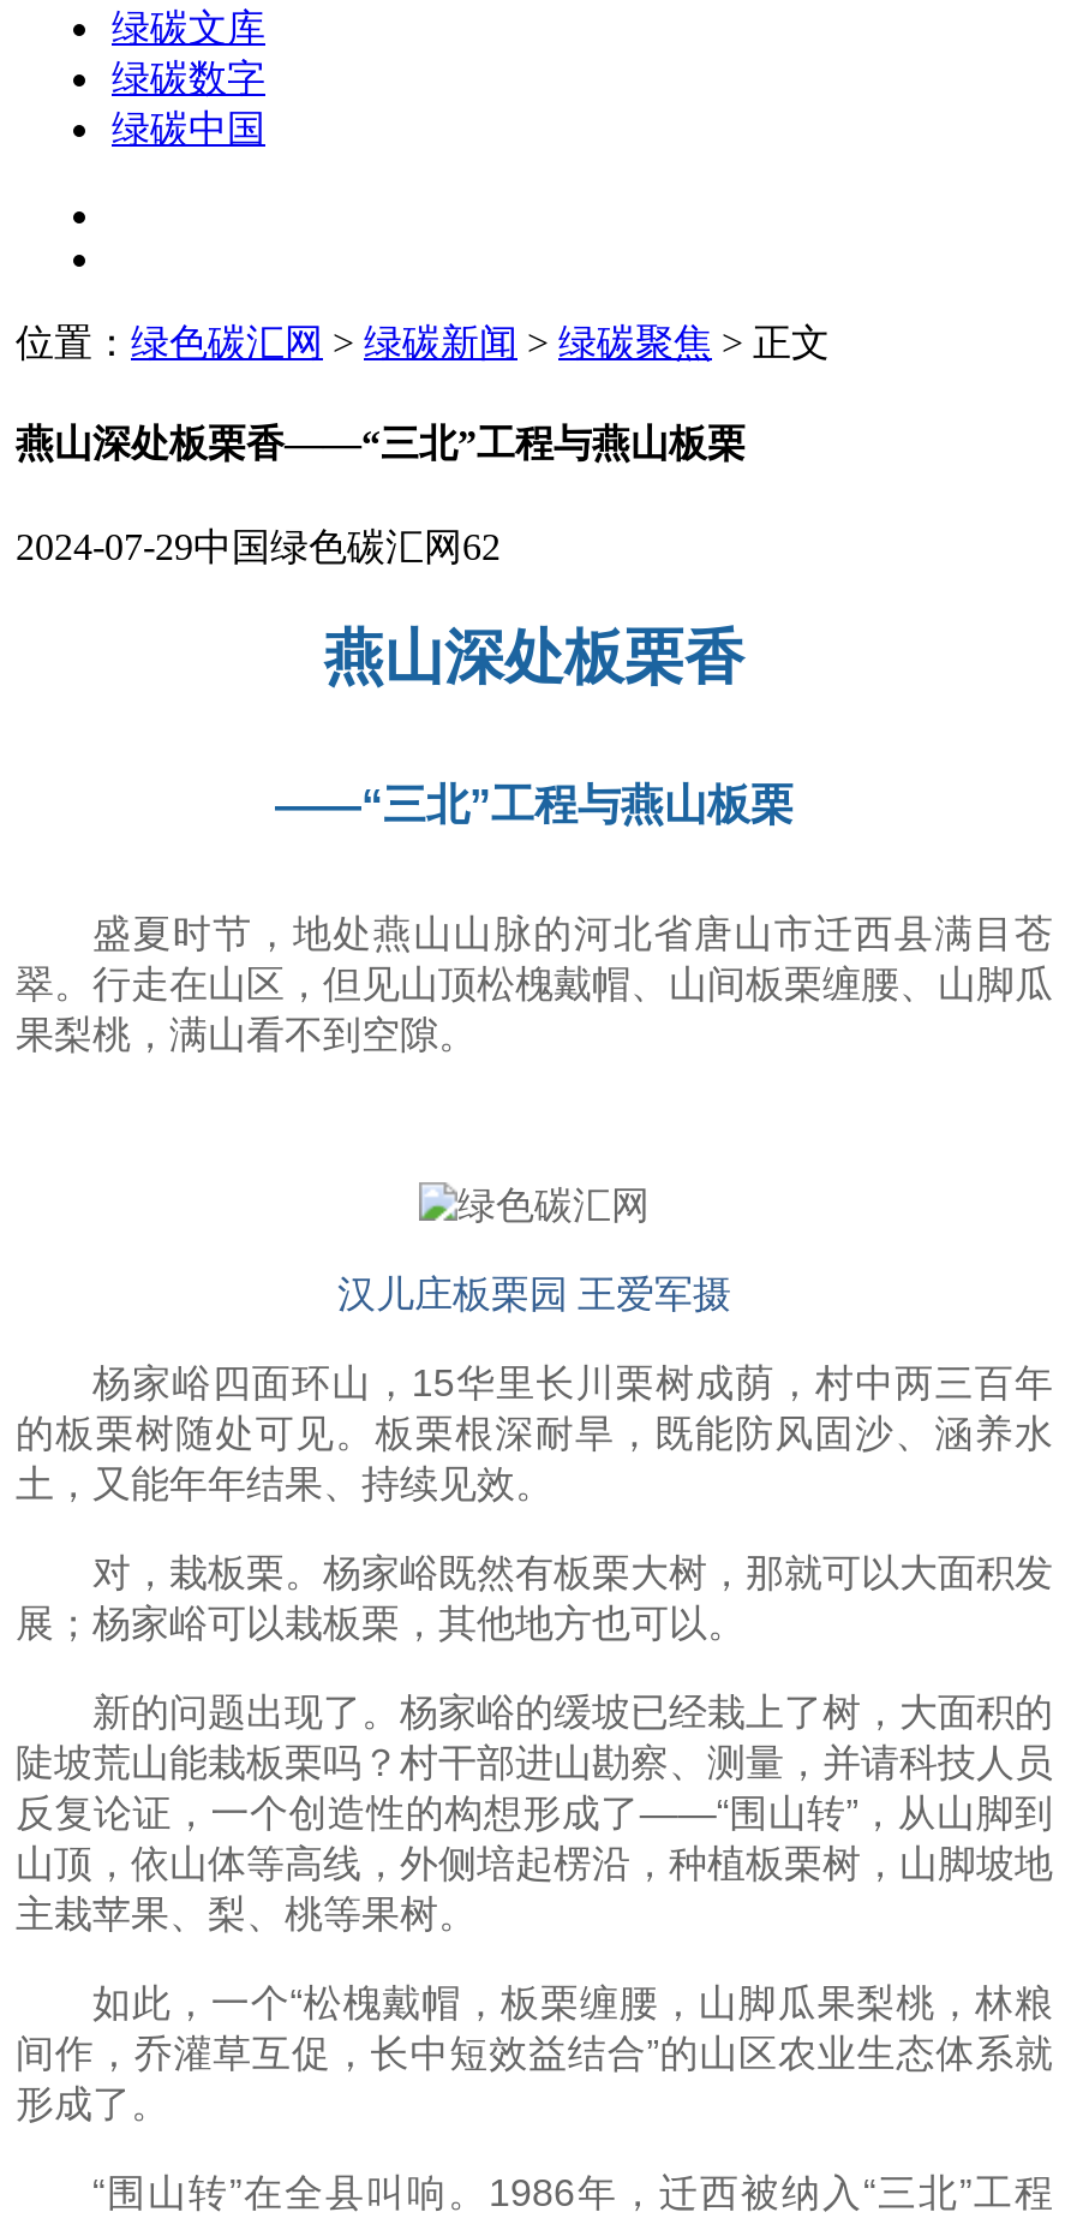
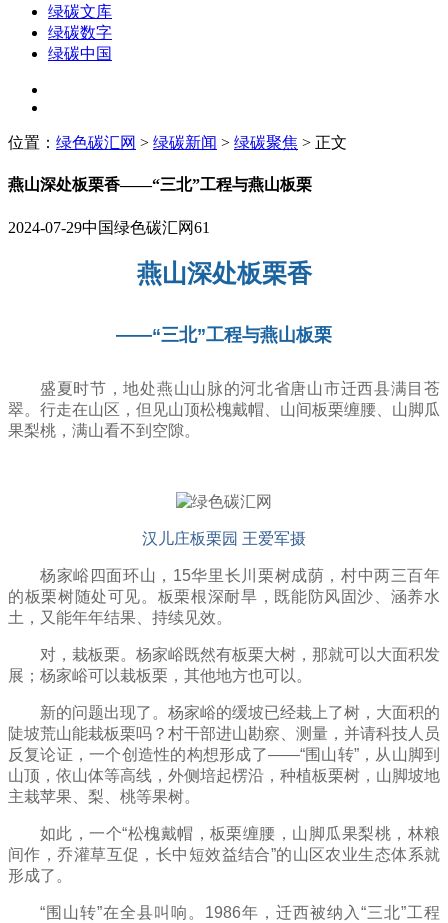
[16,525,501,566] 2024-07-29中国绿色碳汇网62 -> [8,218,210,235] 2024-07-29中国绿色碳汇网61

